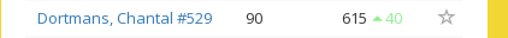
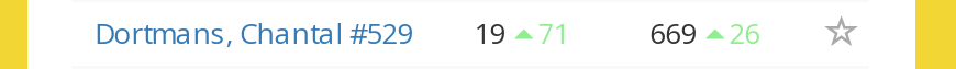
[246,7,403,28] 90 | 615 | 40 -> [474,13,760,53] 19 | 71 | 669 | 26

